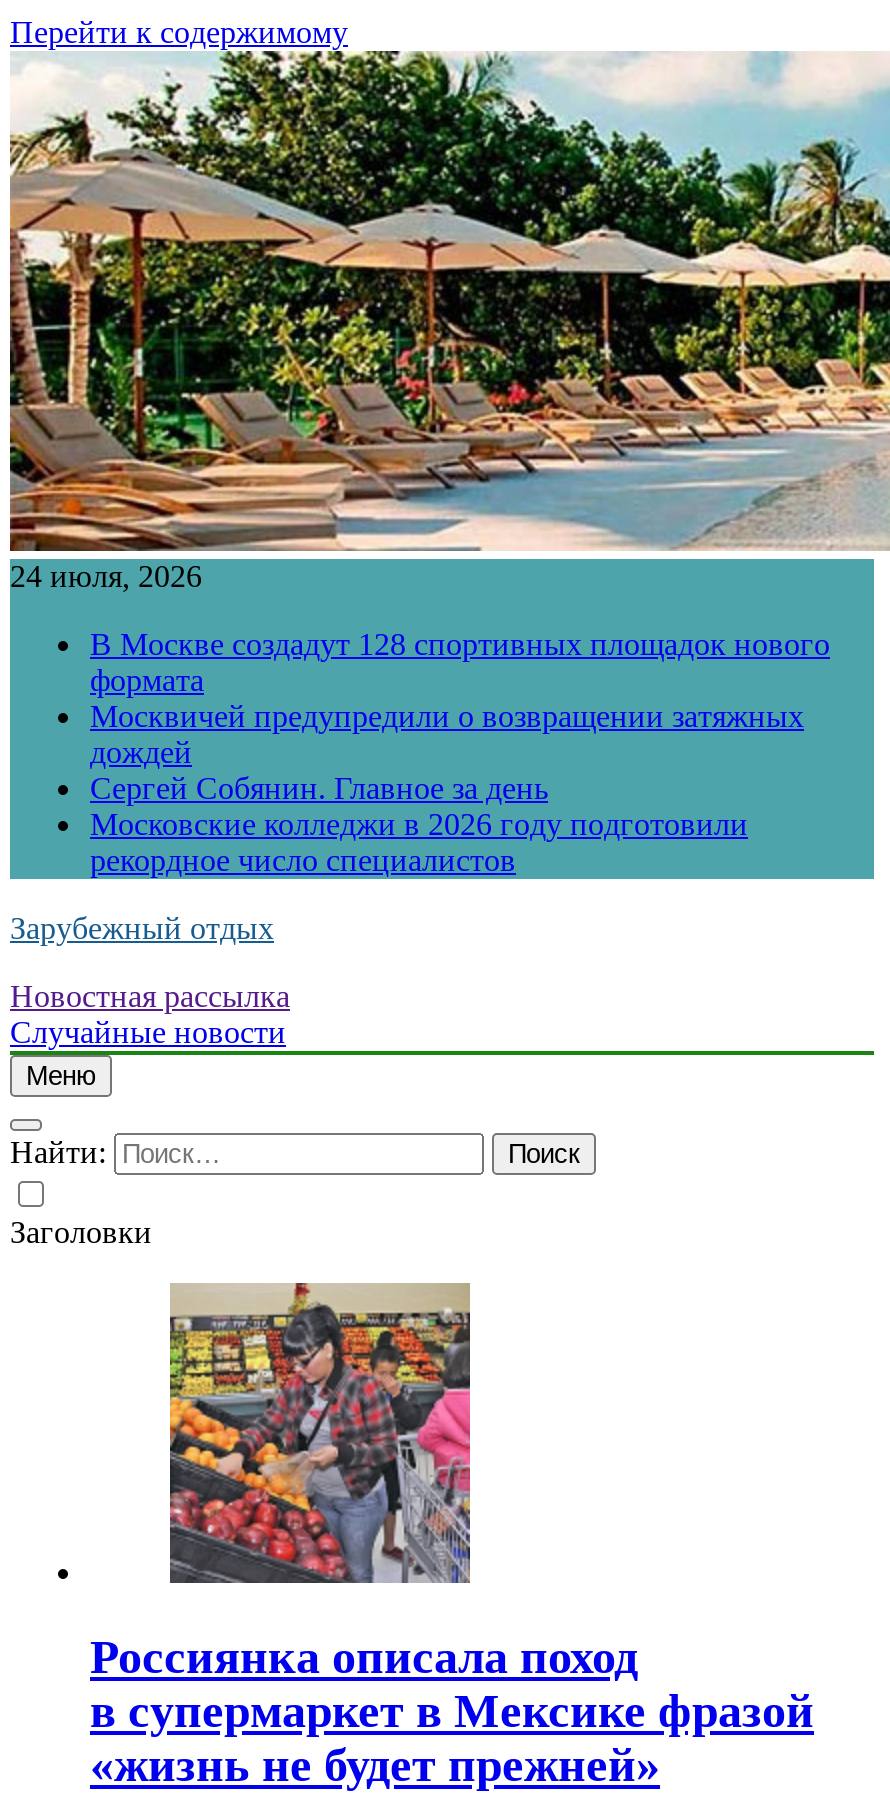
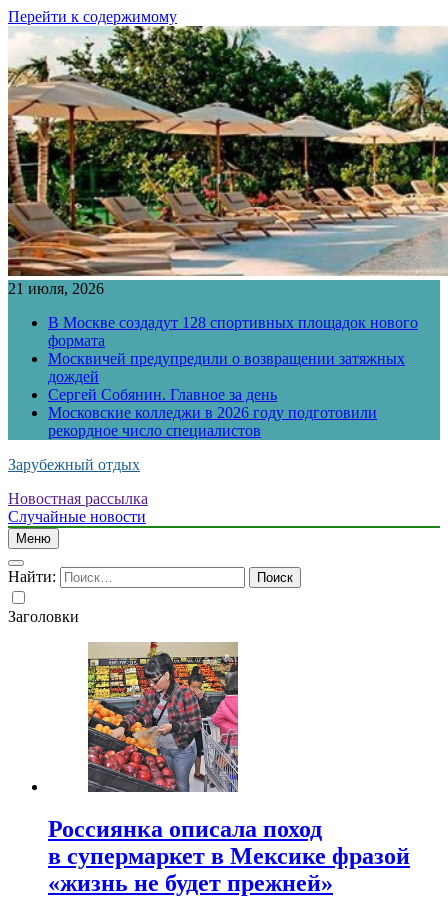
[10,559,202,593] 24 июля, 2026 -> [8,280,104,297] 21 июля, 2026

